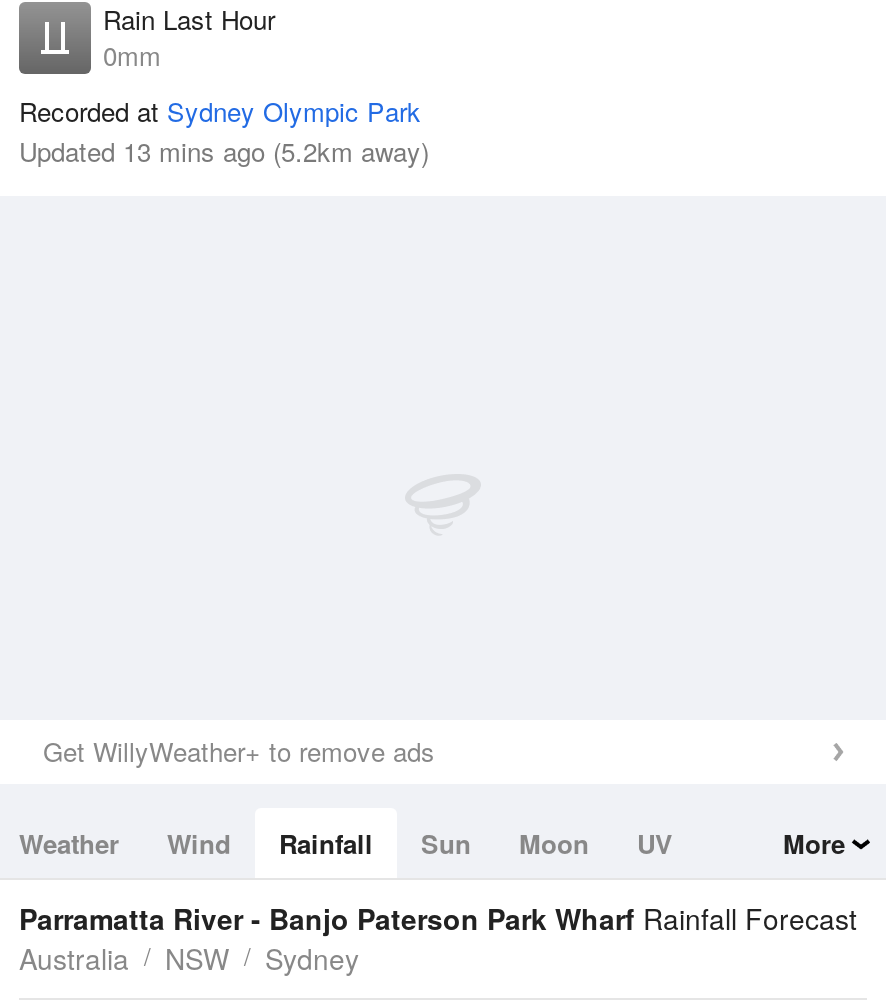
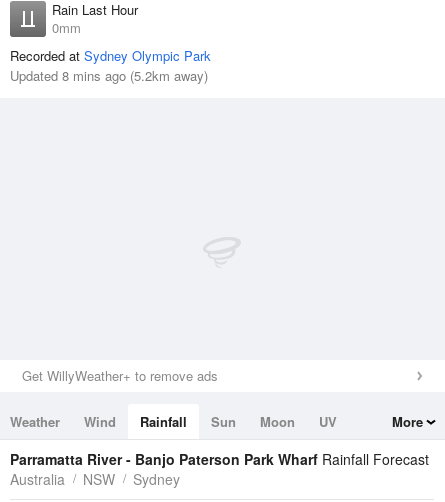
[19,132,429,170] Updated 13 mins ago (5.2km away) -> [10,66,208,85] Updated 8 mins ago (5.2km away)

